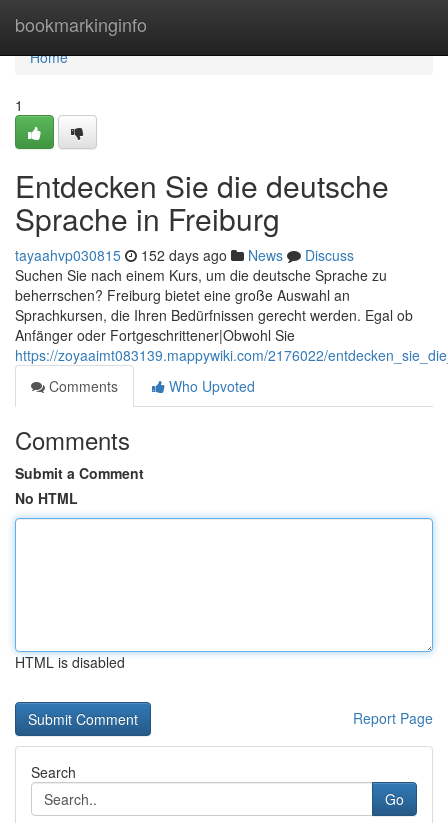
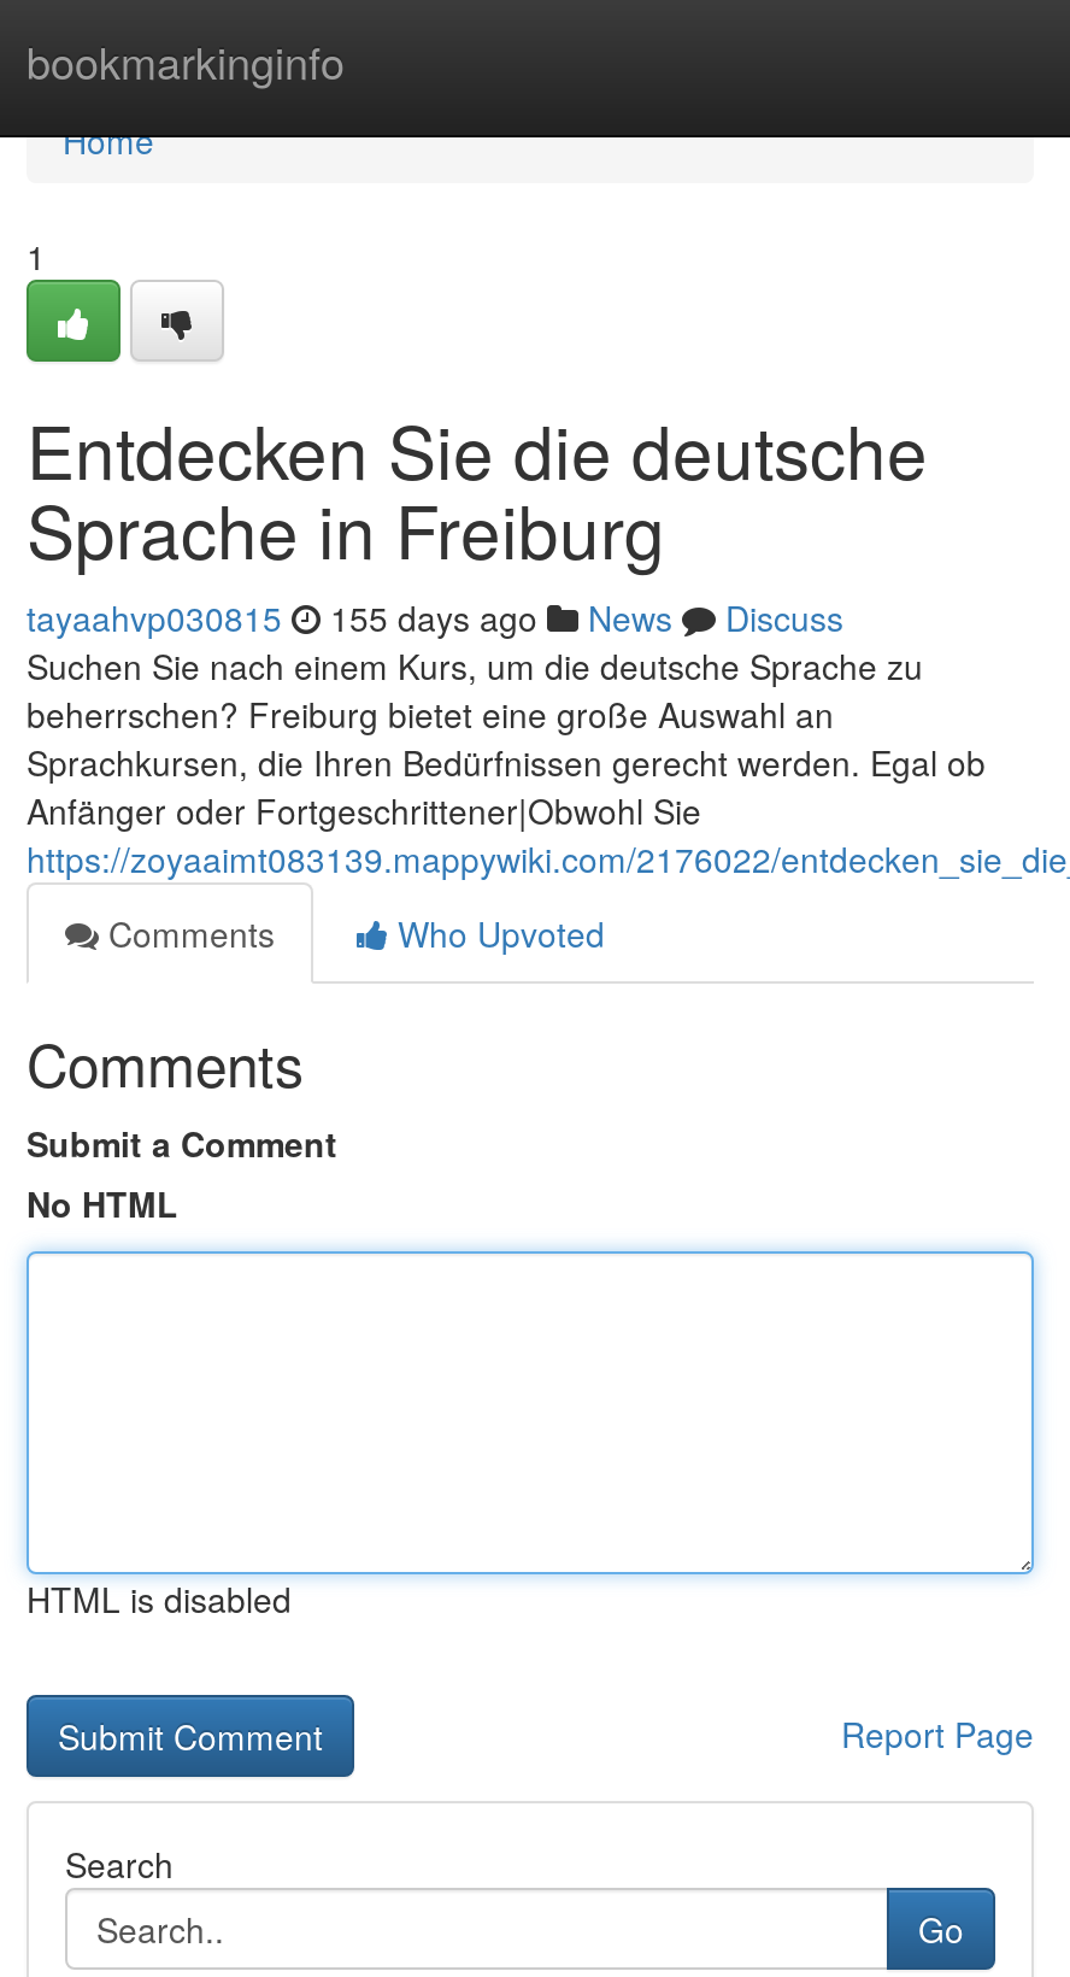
[15,245,354,265] tayaahvp030815 152 days ago News Discuss -> [27,593,843,641] tayaahvp030815 155 days ago News Discuss

